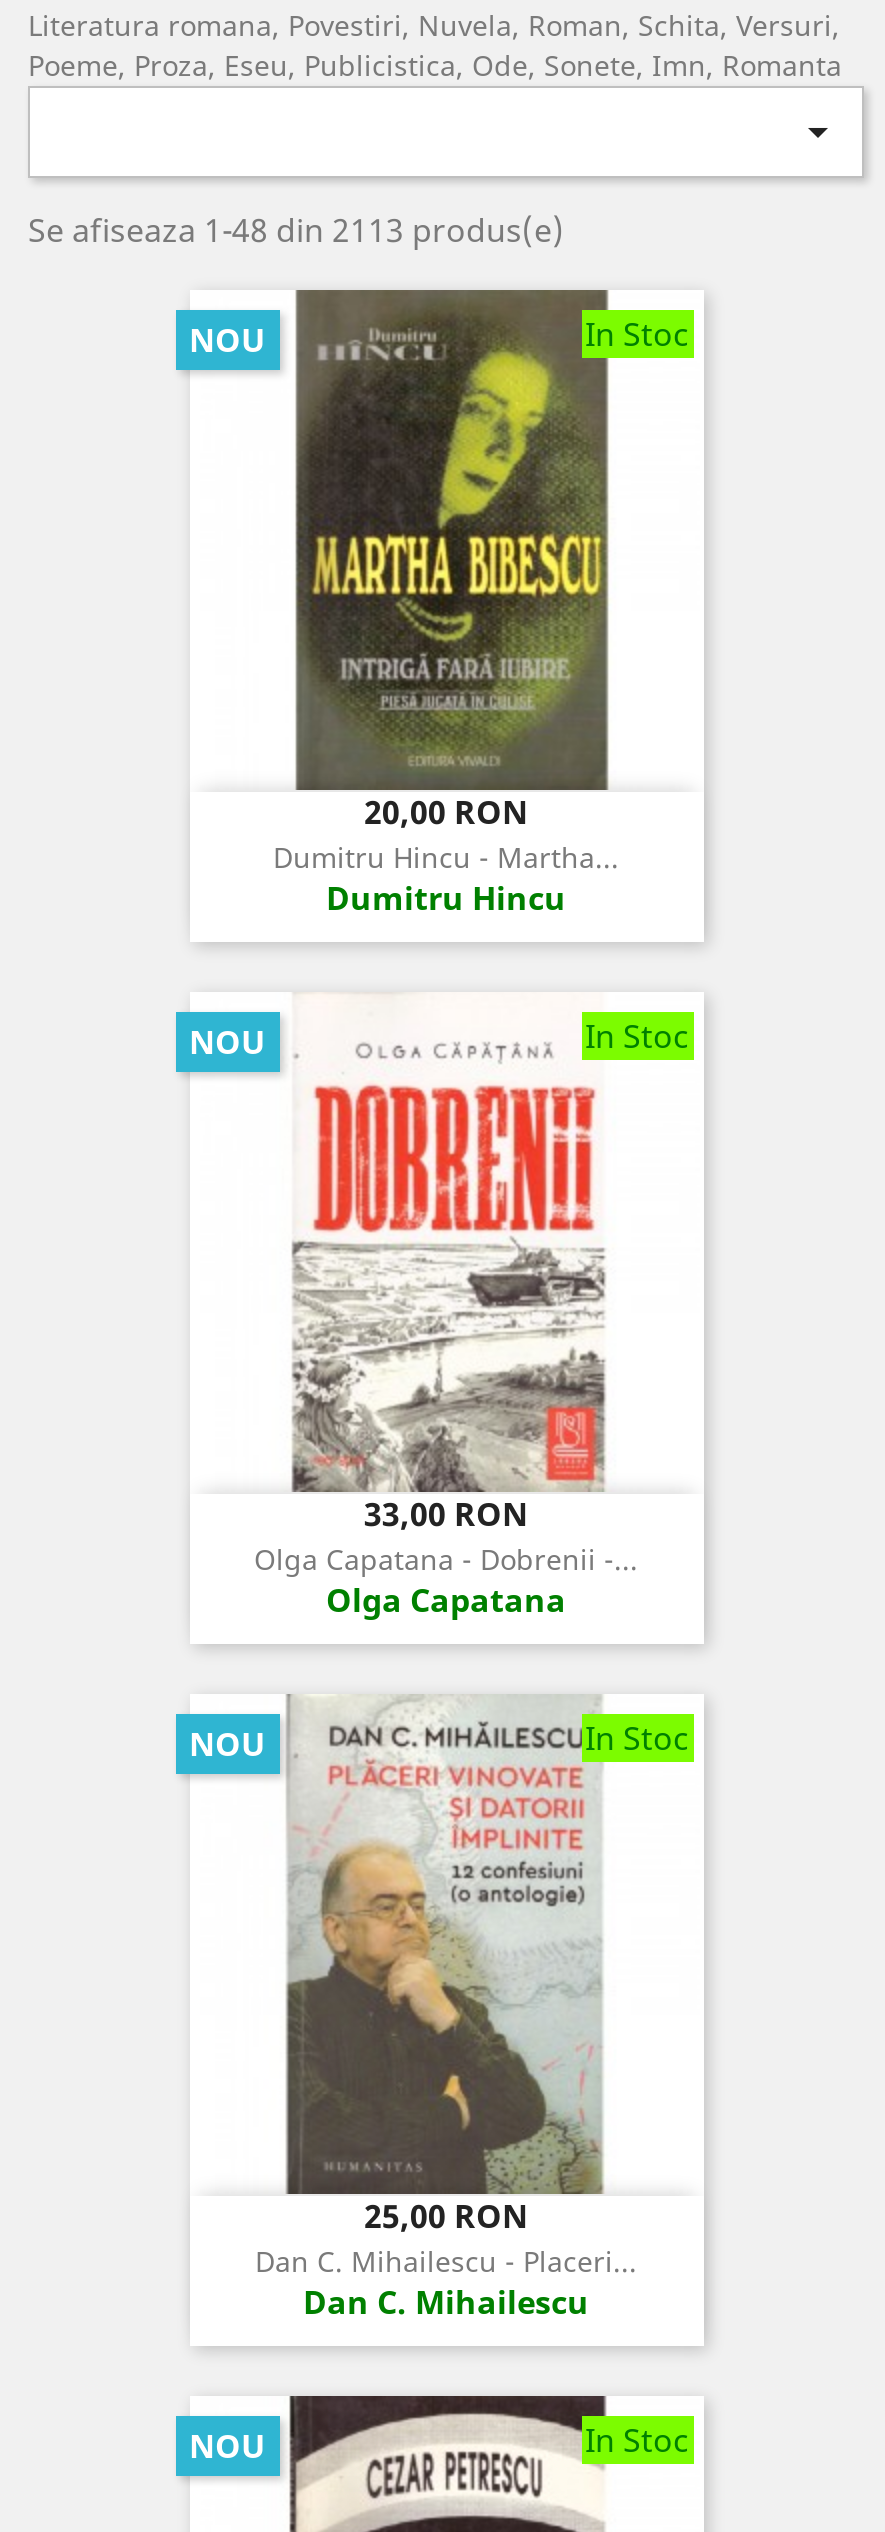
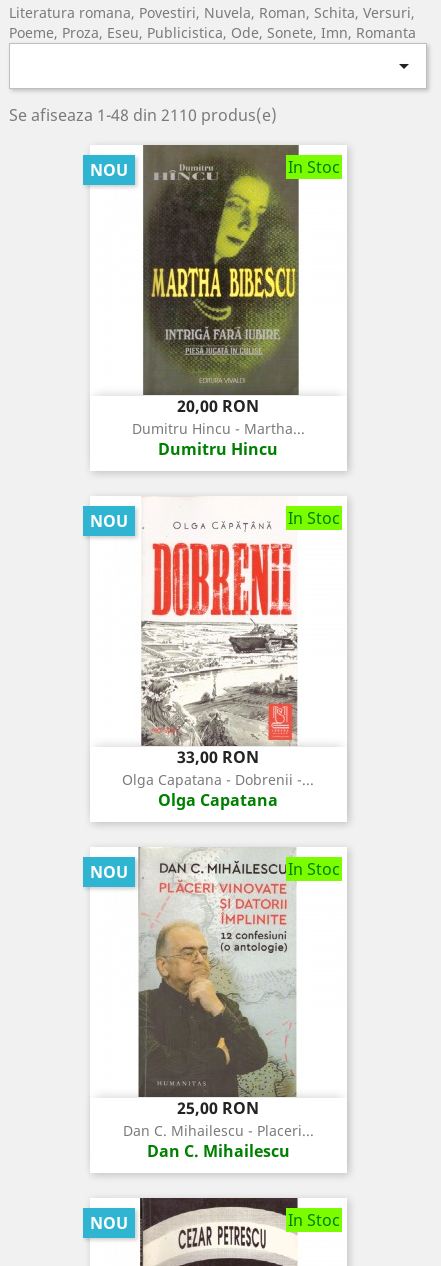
[28,208,564,252] Se afiseaza 1-48 din 2113 produs(e) -> [9,104,277,126] Se afiseaza 1-48 din 2110 produs(e)

